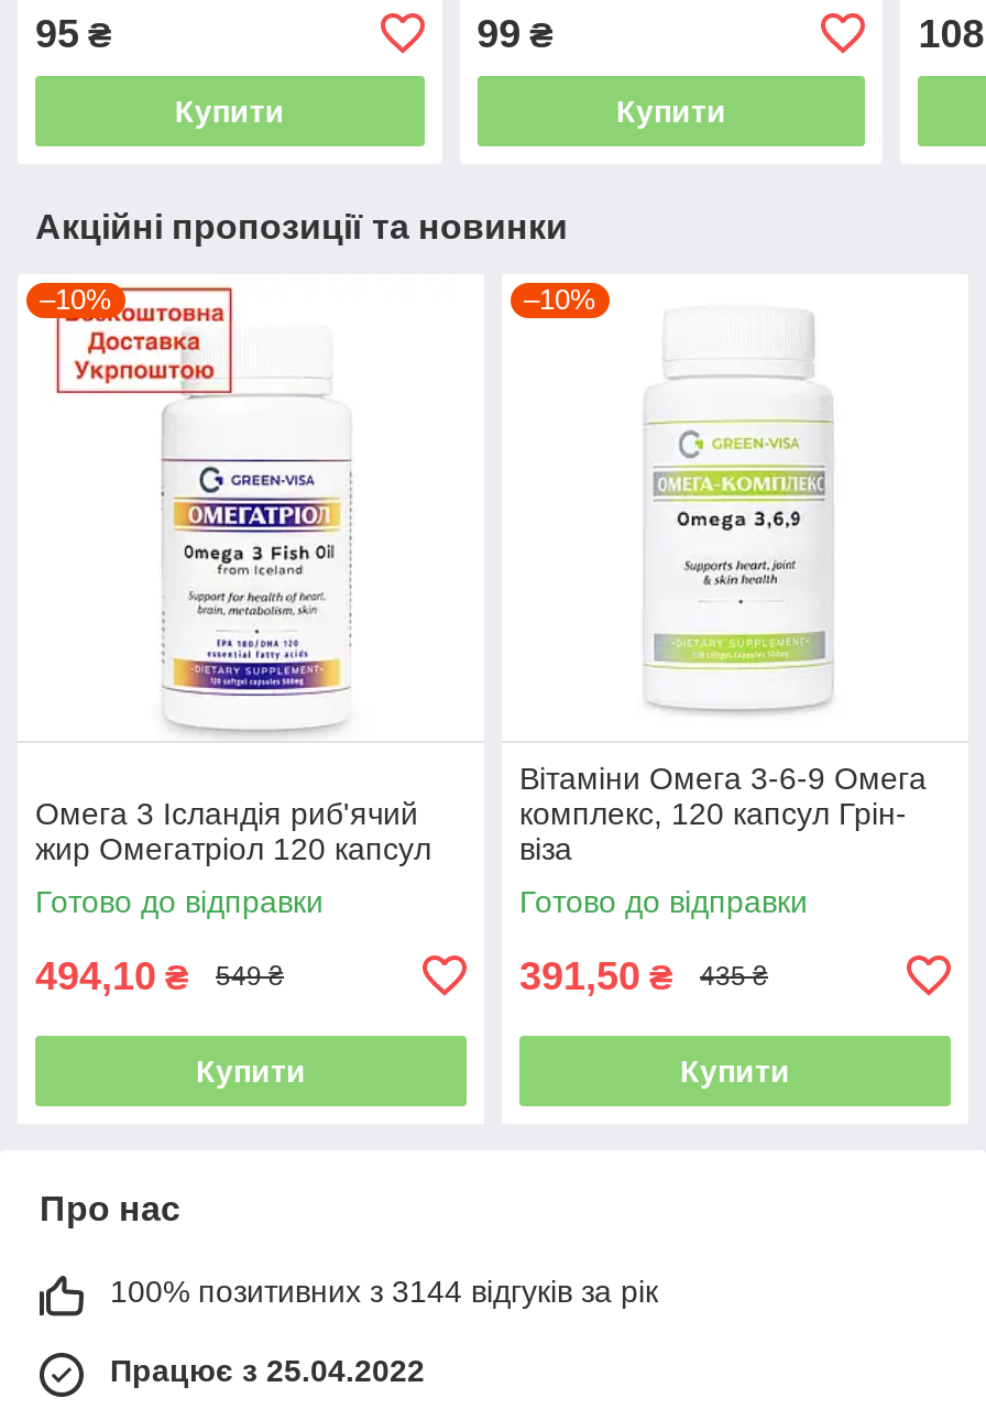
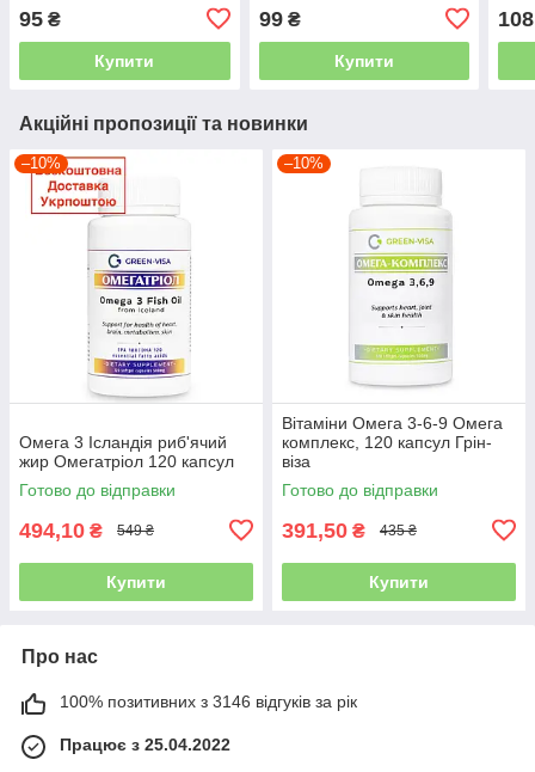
[110,1273,658,1308] 100% позитивних з 3144 відгуків за рік -> [60,692,357,711] 100% позитивних з 3146 відгуків за рік

